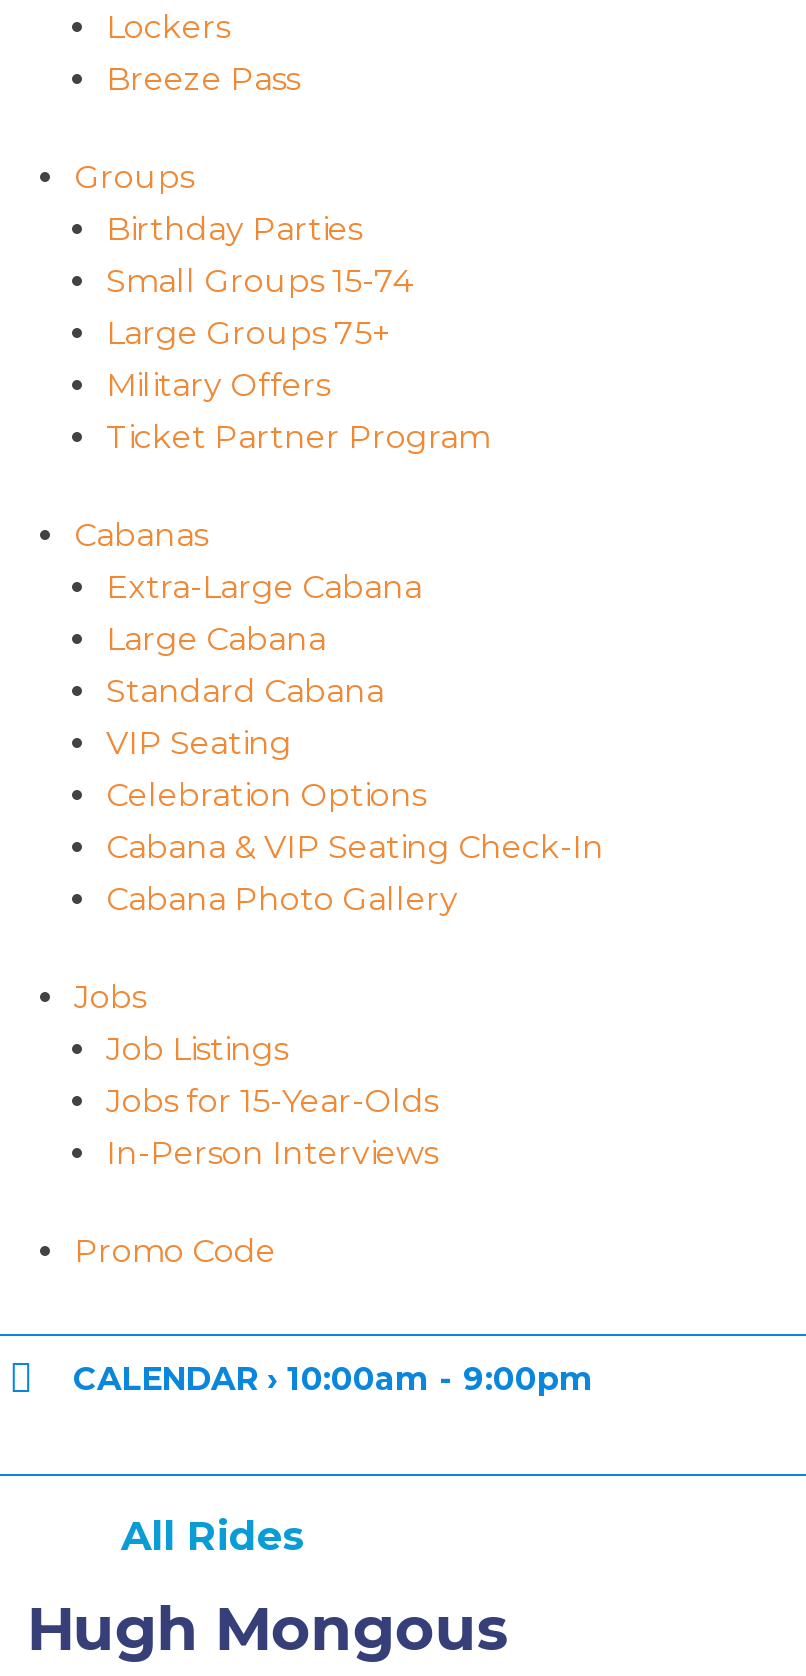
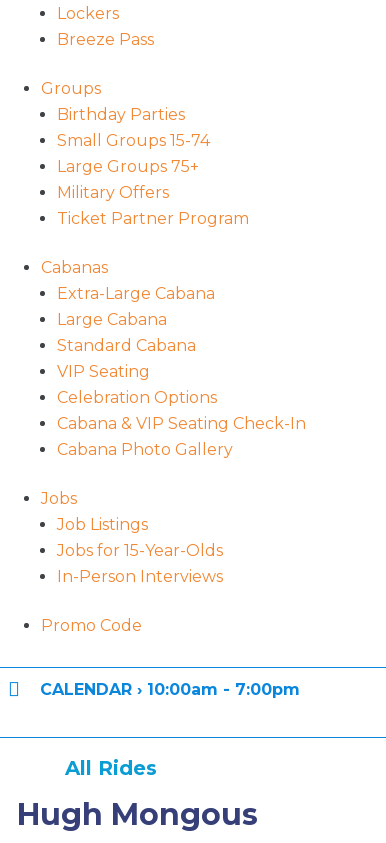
[73,1360,593,1398] CALENDAR › 10:00am - 9:00pm -> [40,680,300,699] CALENDAR › 10:00am - 7:00pm

